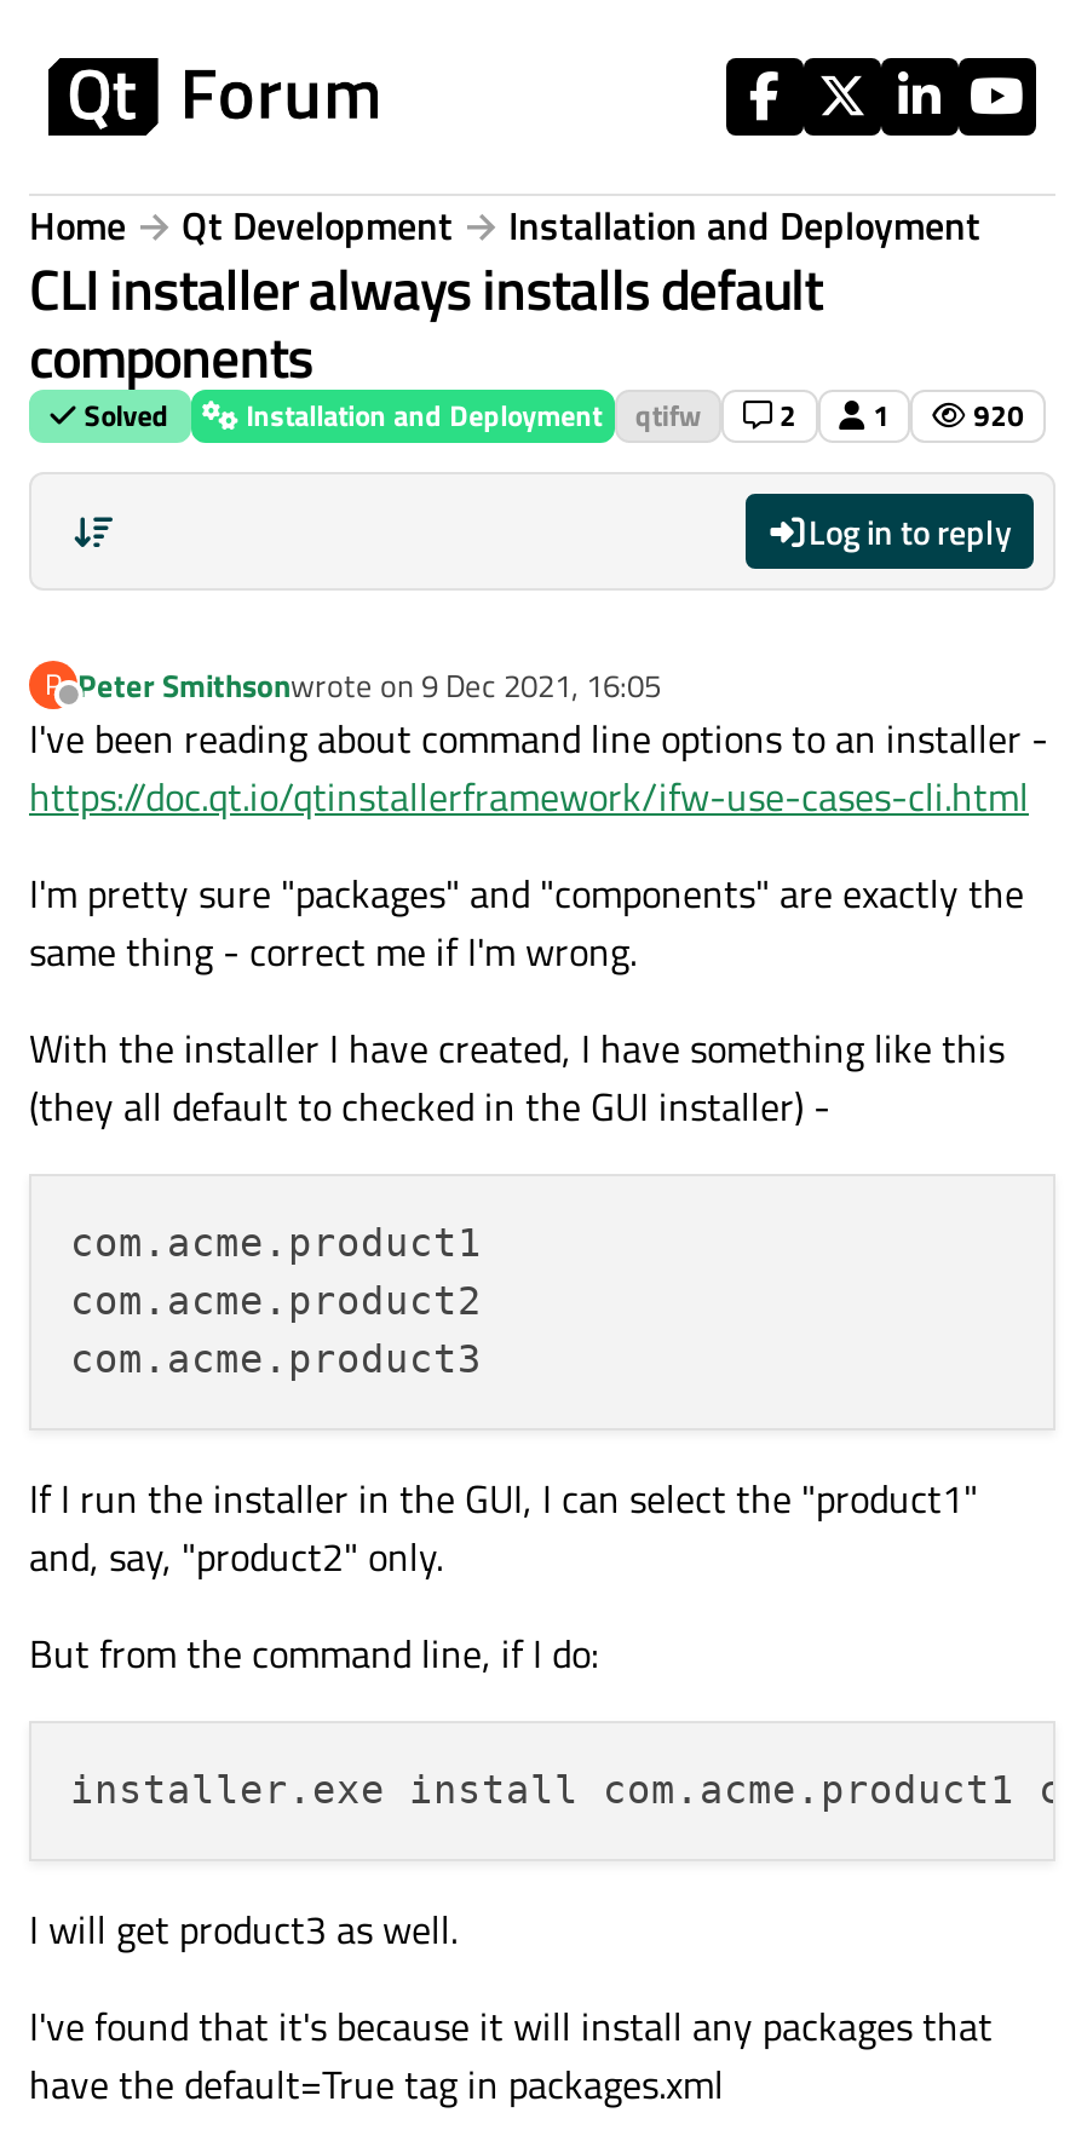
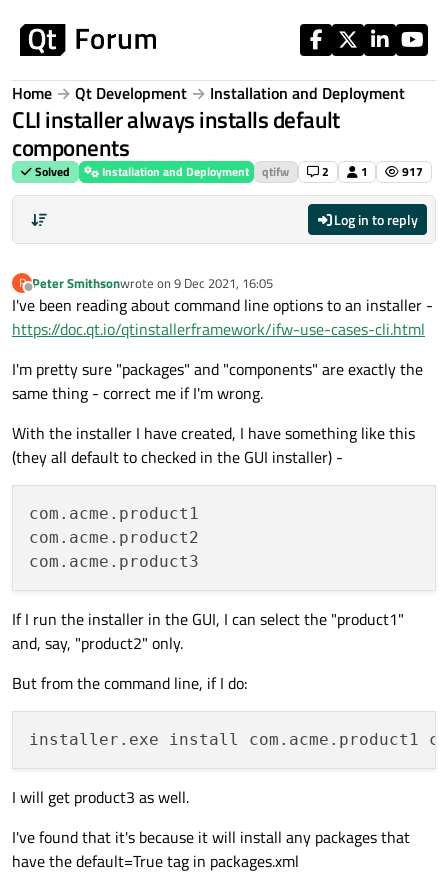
[77,393,1024,439] Solved Installation and Deployment qtifw 2 1 920 -> [32,162,423,181] Solved Installation and Deployment qtifw 2 1 917

